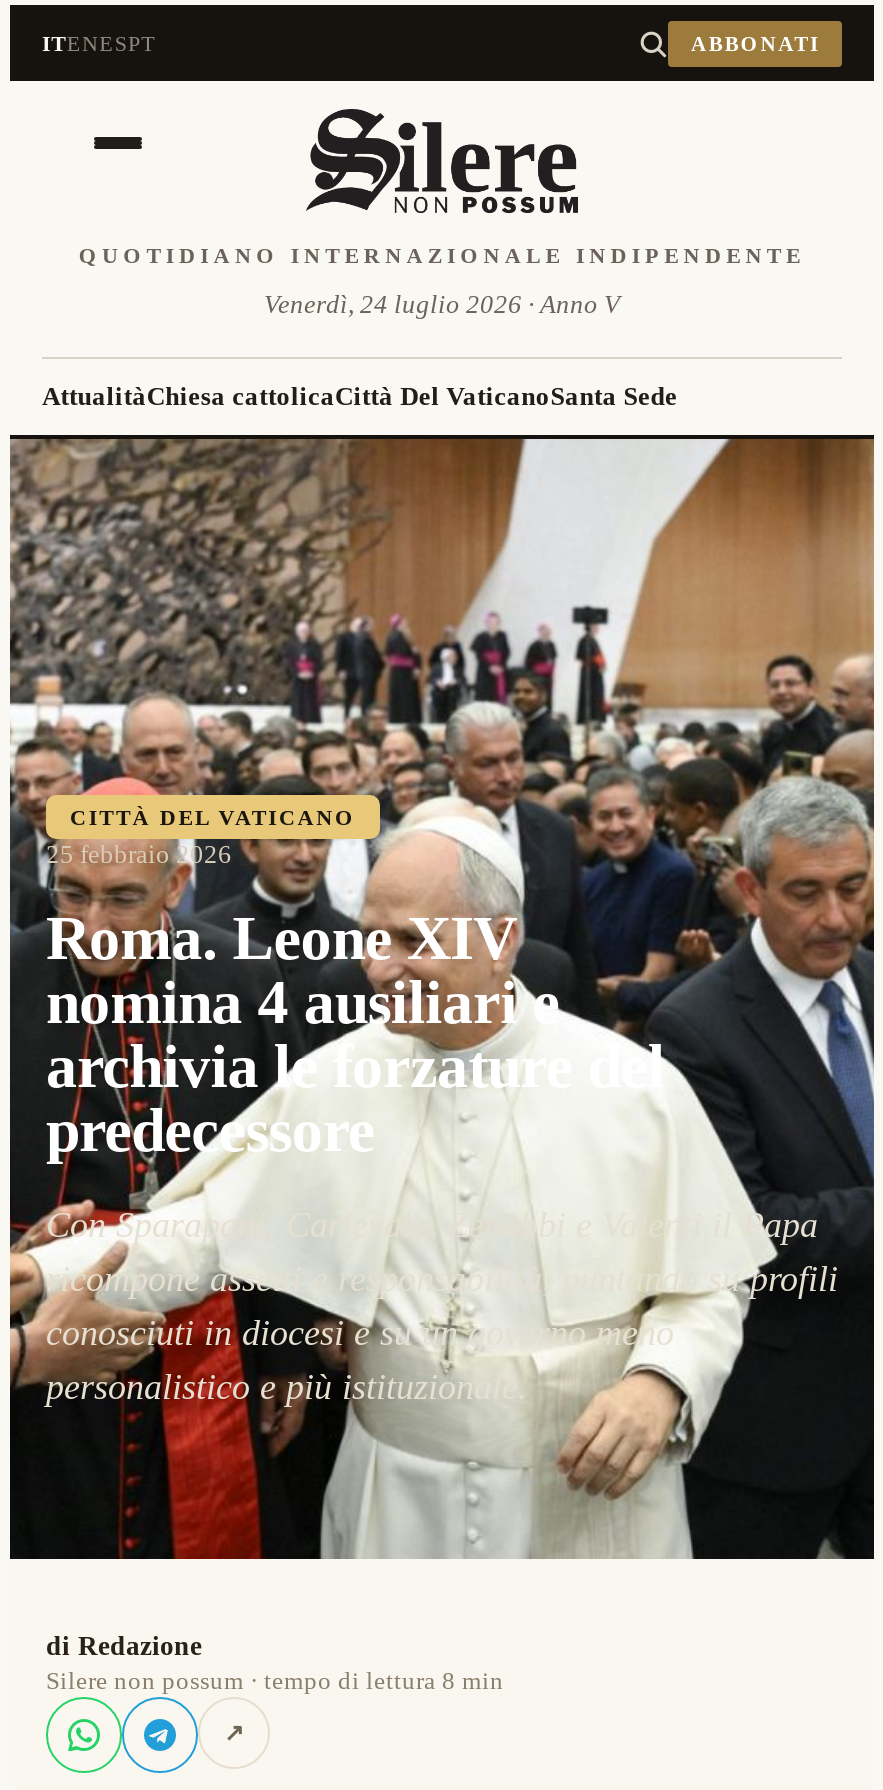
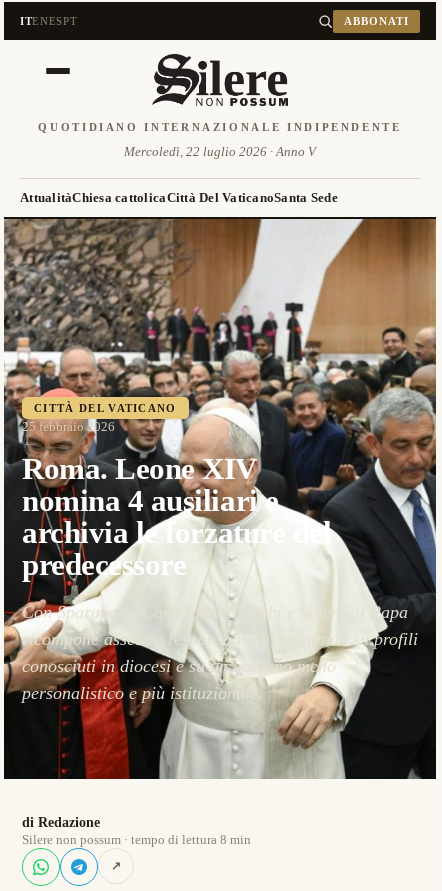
[264,289,620,319] Venerdì, 24 luglio 2026 · Anno V -> [124,144,316,159] Mercoledì, 22 luglio 2026 · Anno V

